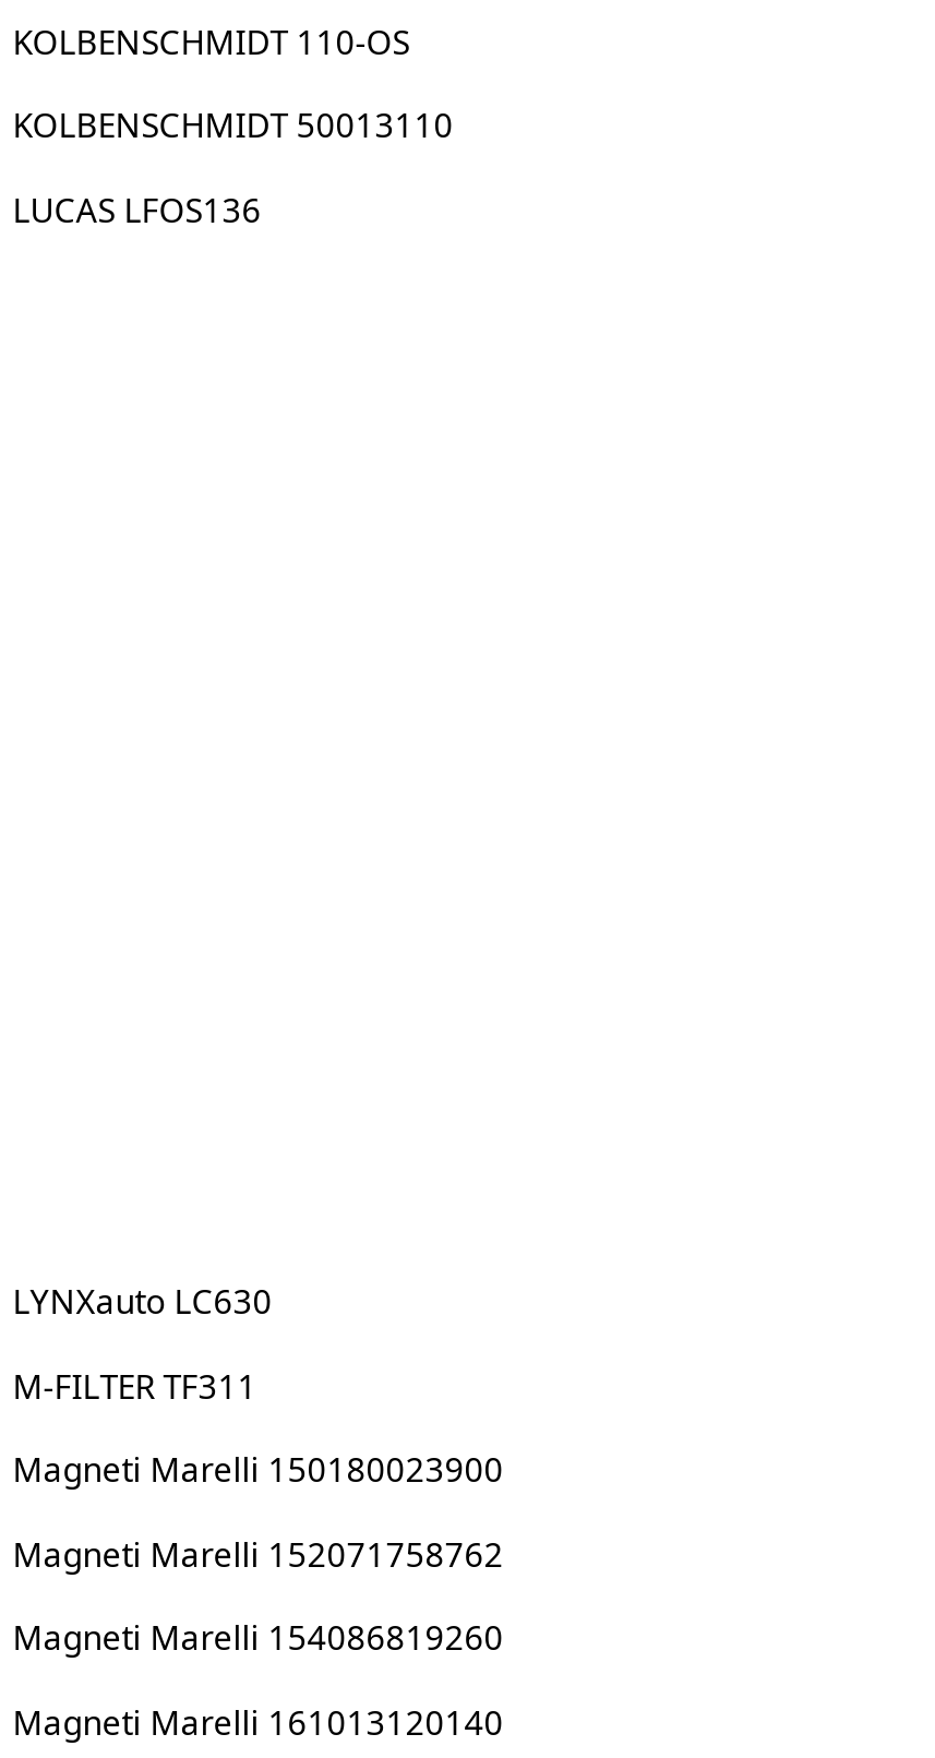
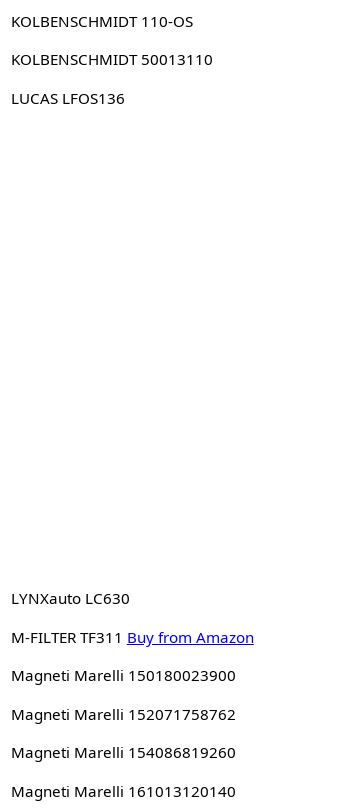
[12,1363,257,1407] M-FILTER TF311 -> [11,627,254,647] M-FILTER TF311 Buy from Amazon

